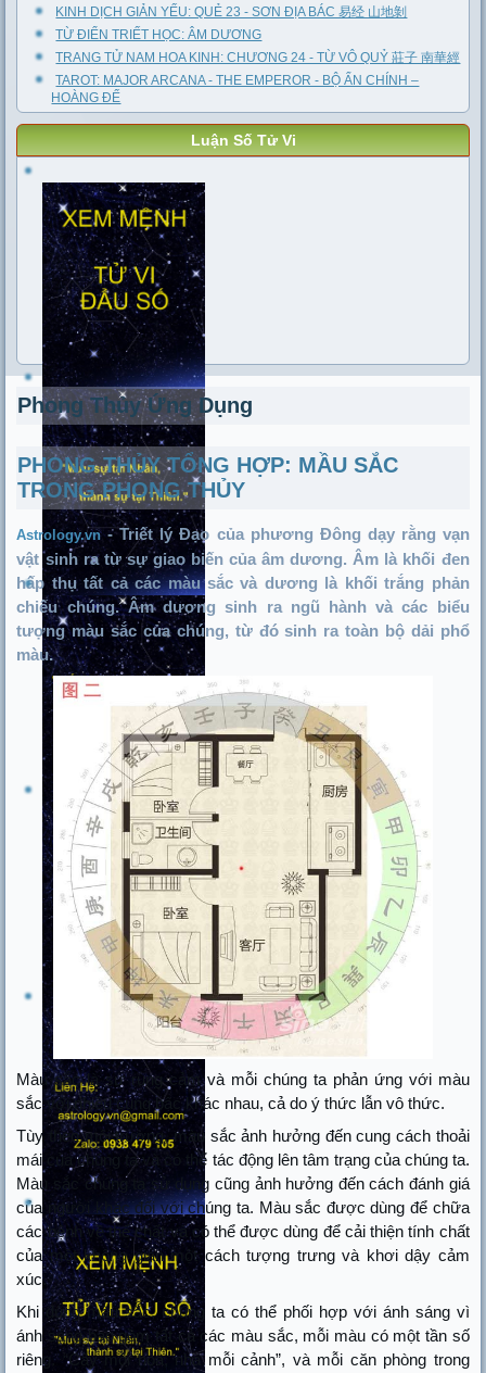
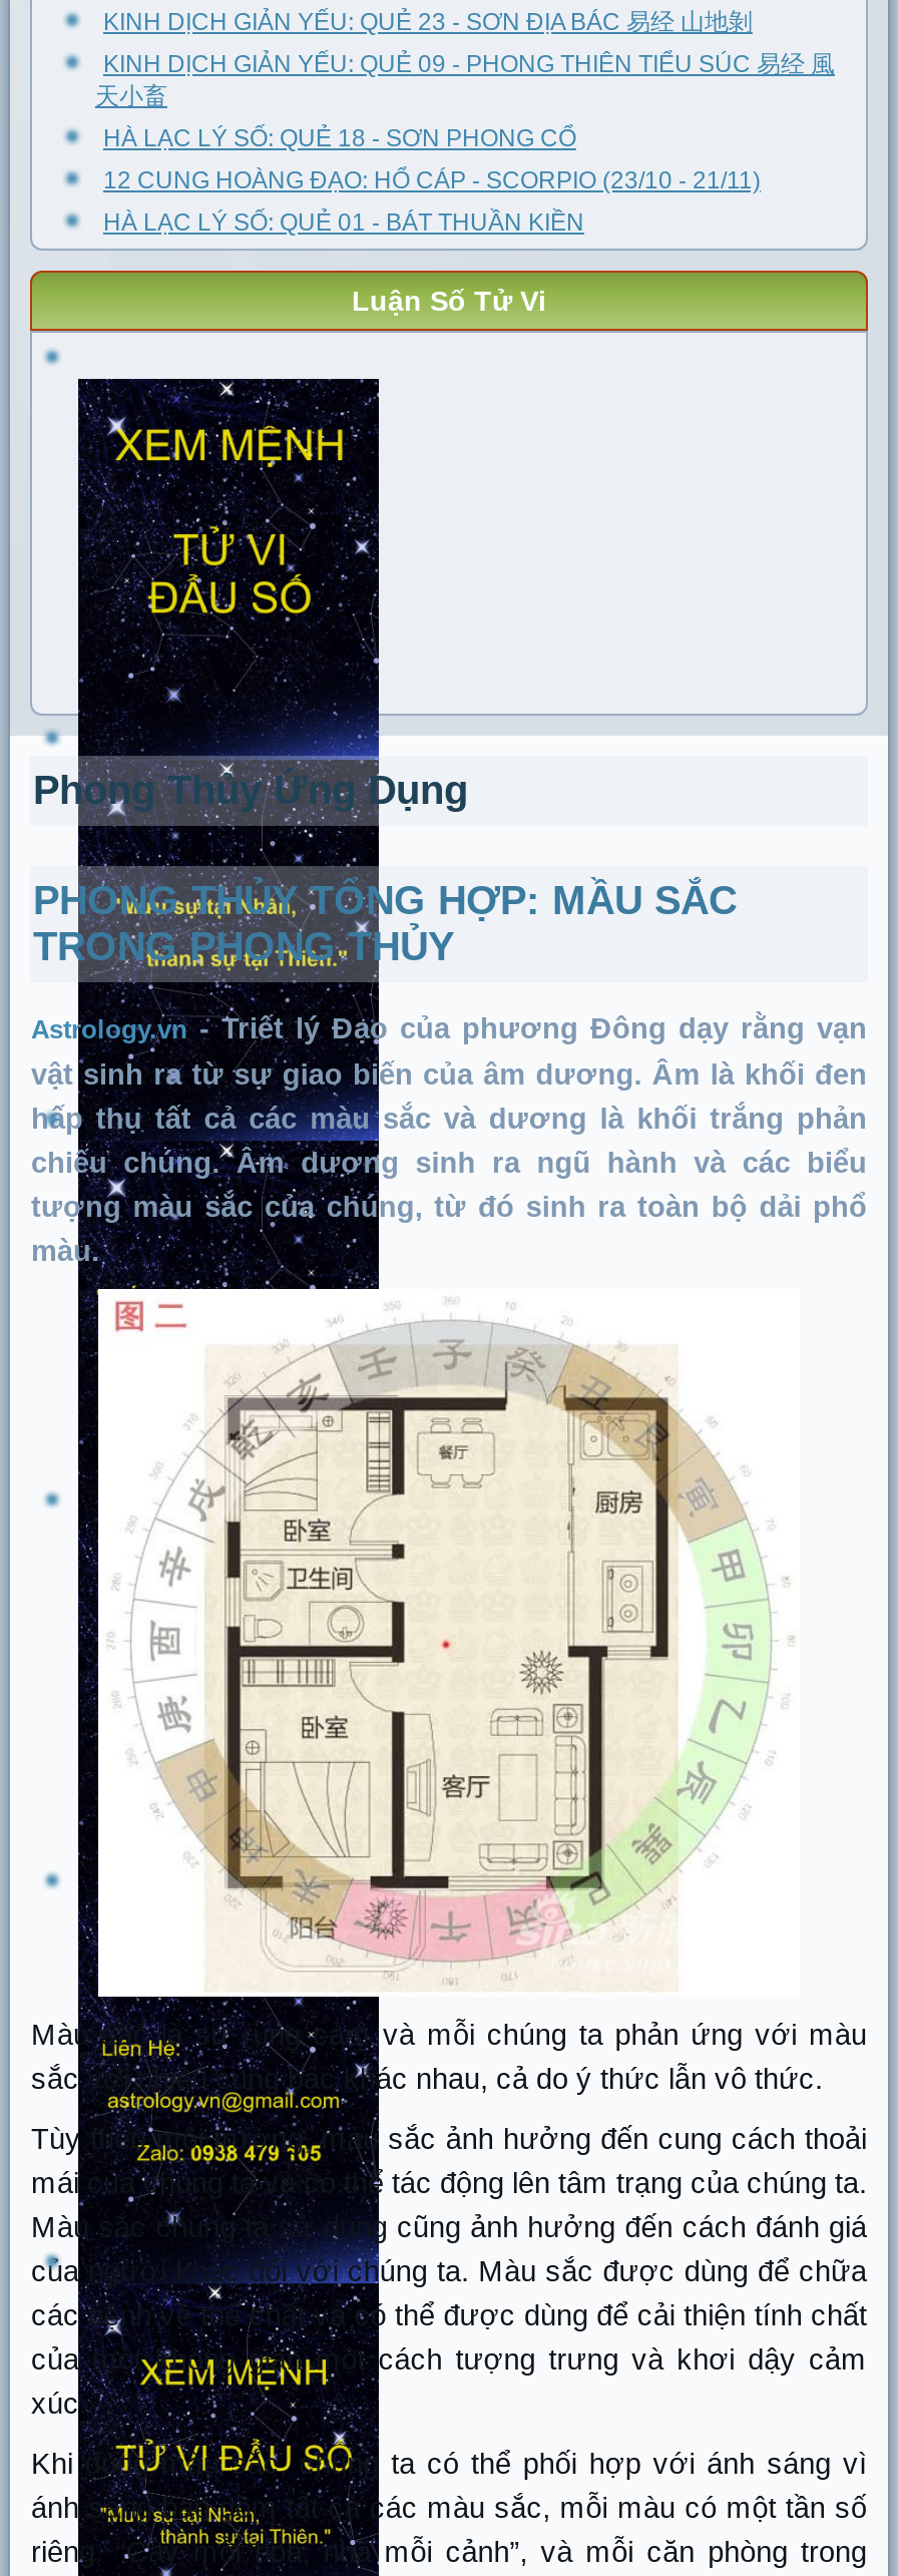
[52,28,461,106] TỪ ĐIỂN TRIẾT HỌC: ÂM DƯƠNG | TRANG TỬ NAM HOA KINH: CHƯƠNG 24 - TỪ VÔ QUỶ 莊子 南華經 | TAROT: MAJOR ARCANA - THE EMPEROR - BỘ ẨN CHÍNH – | HOÀNG ĐẾ -> [95,51,835,238] KINH DỊCH GIẢN YẾU: QUẺ 09 - PHONG THIÊN TIỂU SÚC 易经 風 | 天小畜 | HÀ LẠC LÝ SỐ: QUẺ 18 - SƠN PHONG CỔ | 12 CUNG HOÀNG ĐẠO: HỔ CÁP - SCORPIO (23/10 - 21/11) | HÀ LẠC LÝ SỐ: QUẺ 01 - BÁT THUẦN KIỀN

